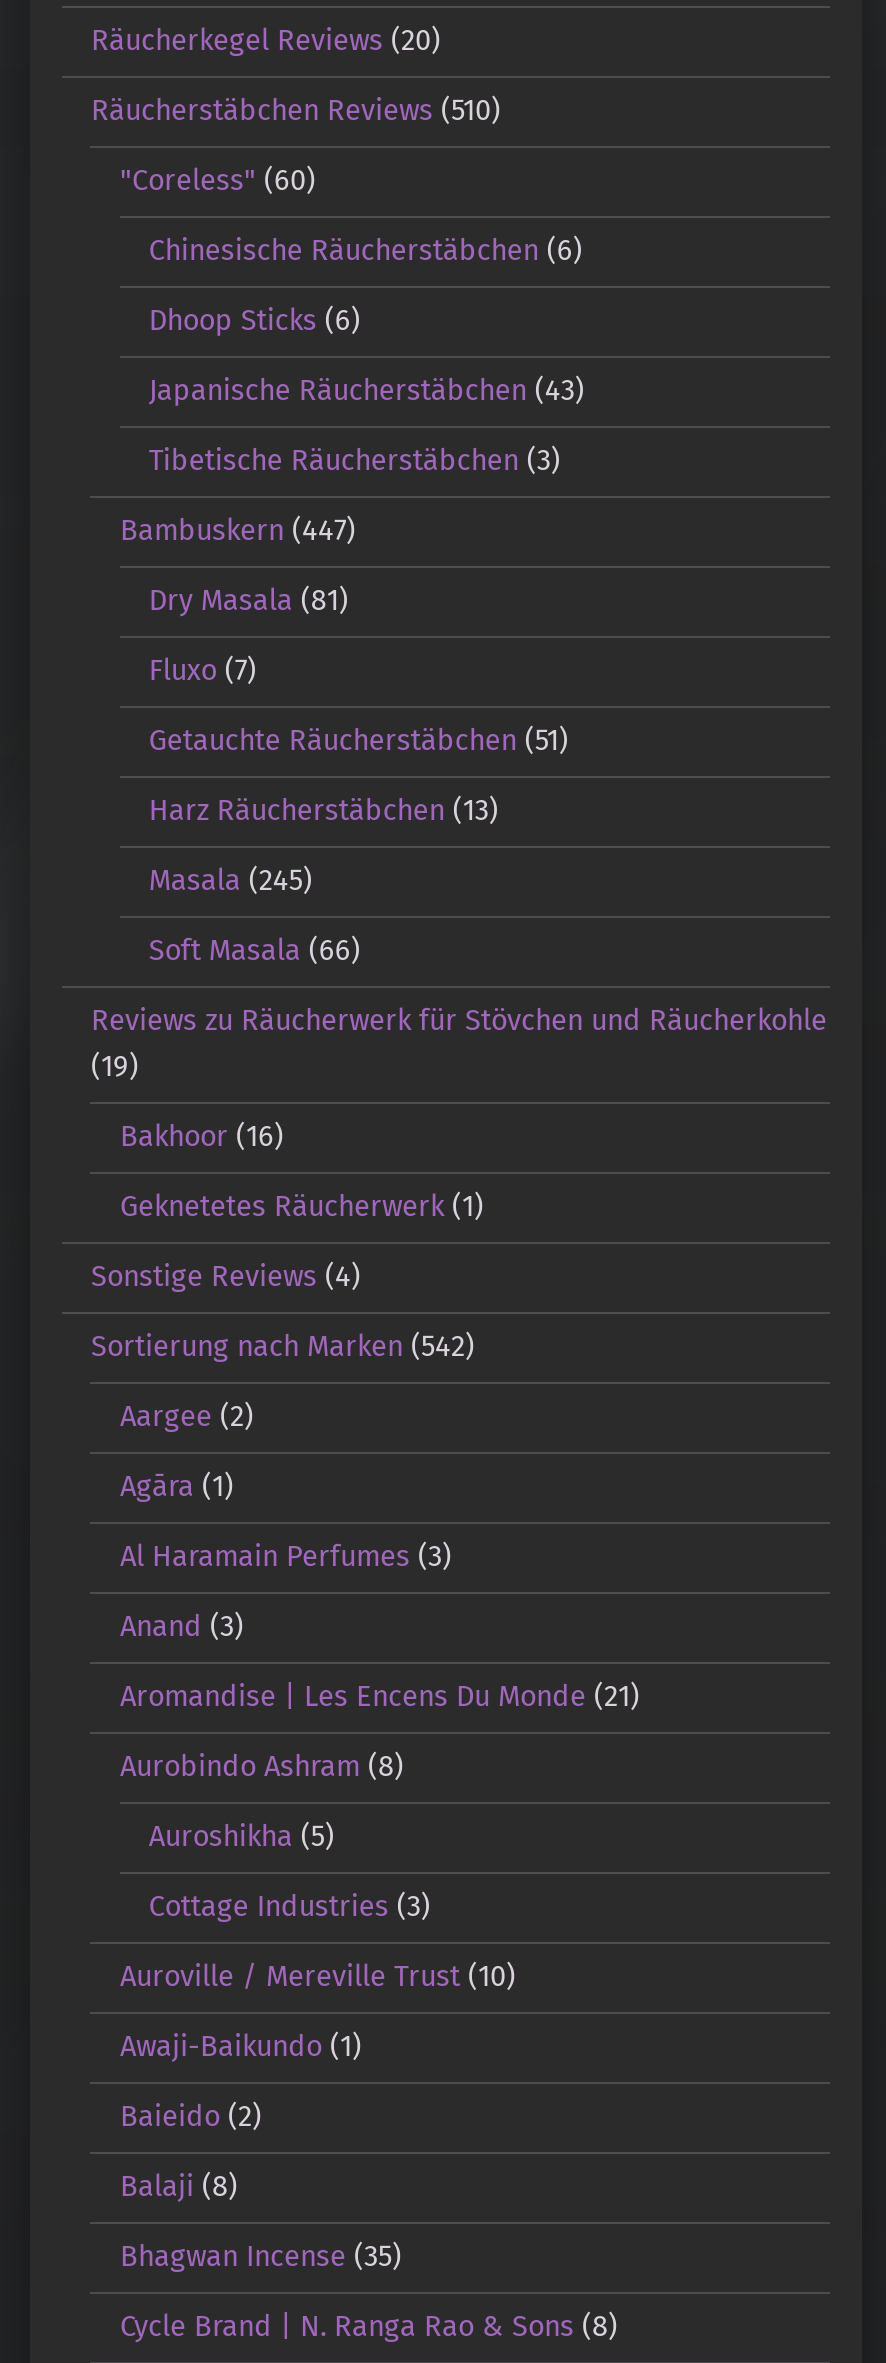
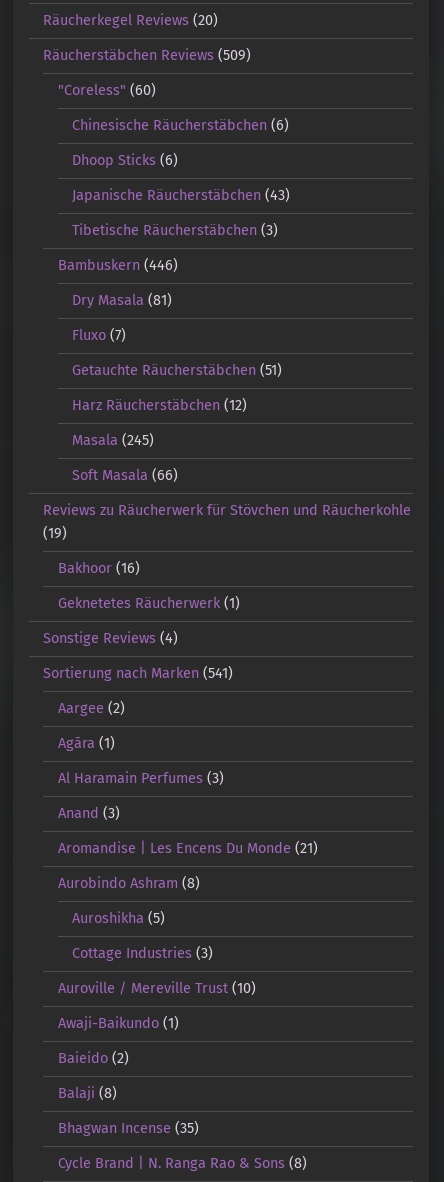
[91,93,501,129] Räucherstäbchen Reviews (510) -> [43,46,251,64] Räucherstäbchen Reviews (509)
[120,513,356,549] Bambuskern (447) -> [58,256,178,274] Bambuskern (446)
[149,793,499,829] Harz Räucherstäbchen (13) -> [72,396,247,414] Harz Räucherstäbchen (12)
[91,1329,475,1365] Sortierung nach Marken (542) -> [43,664,233,682] Sortierung nach Marken (541)

